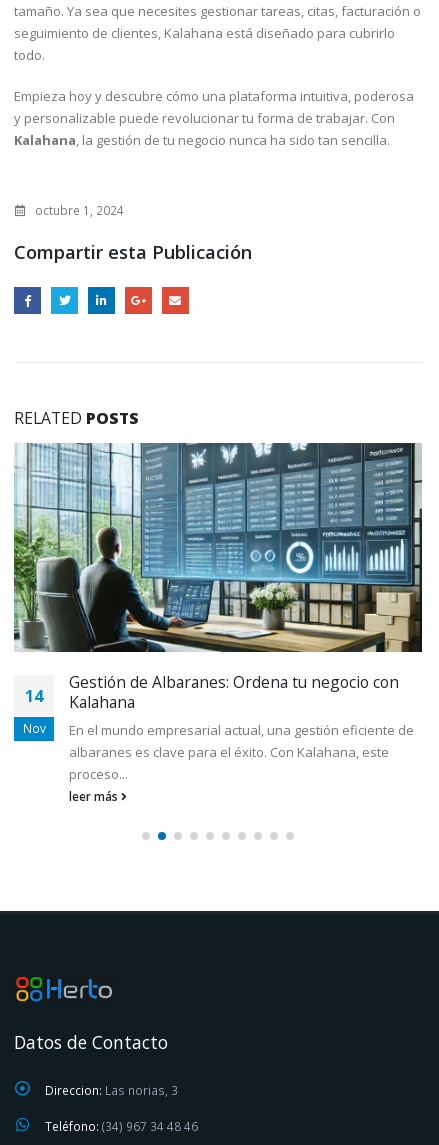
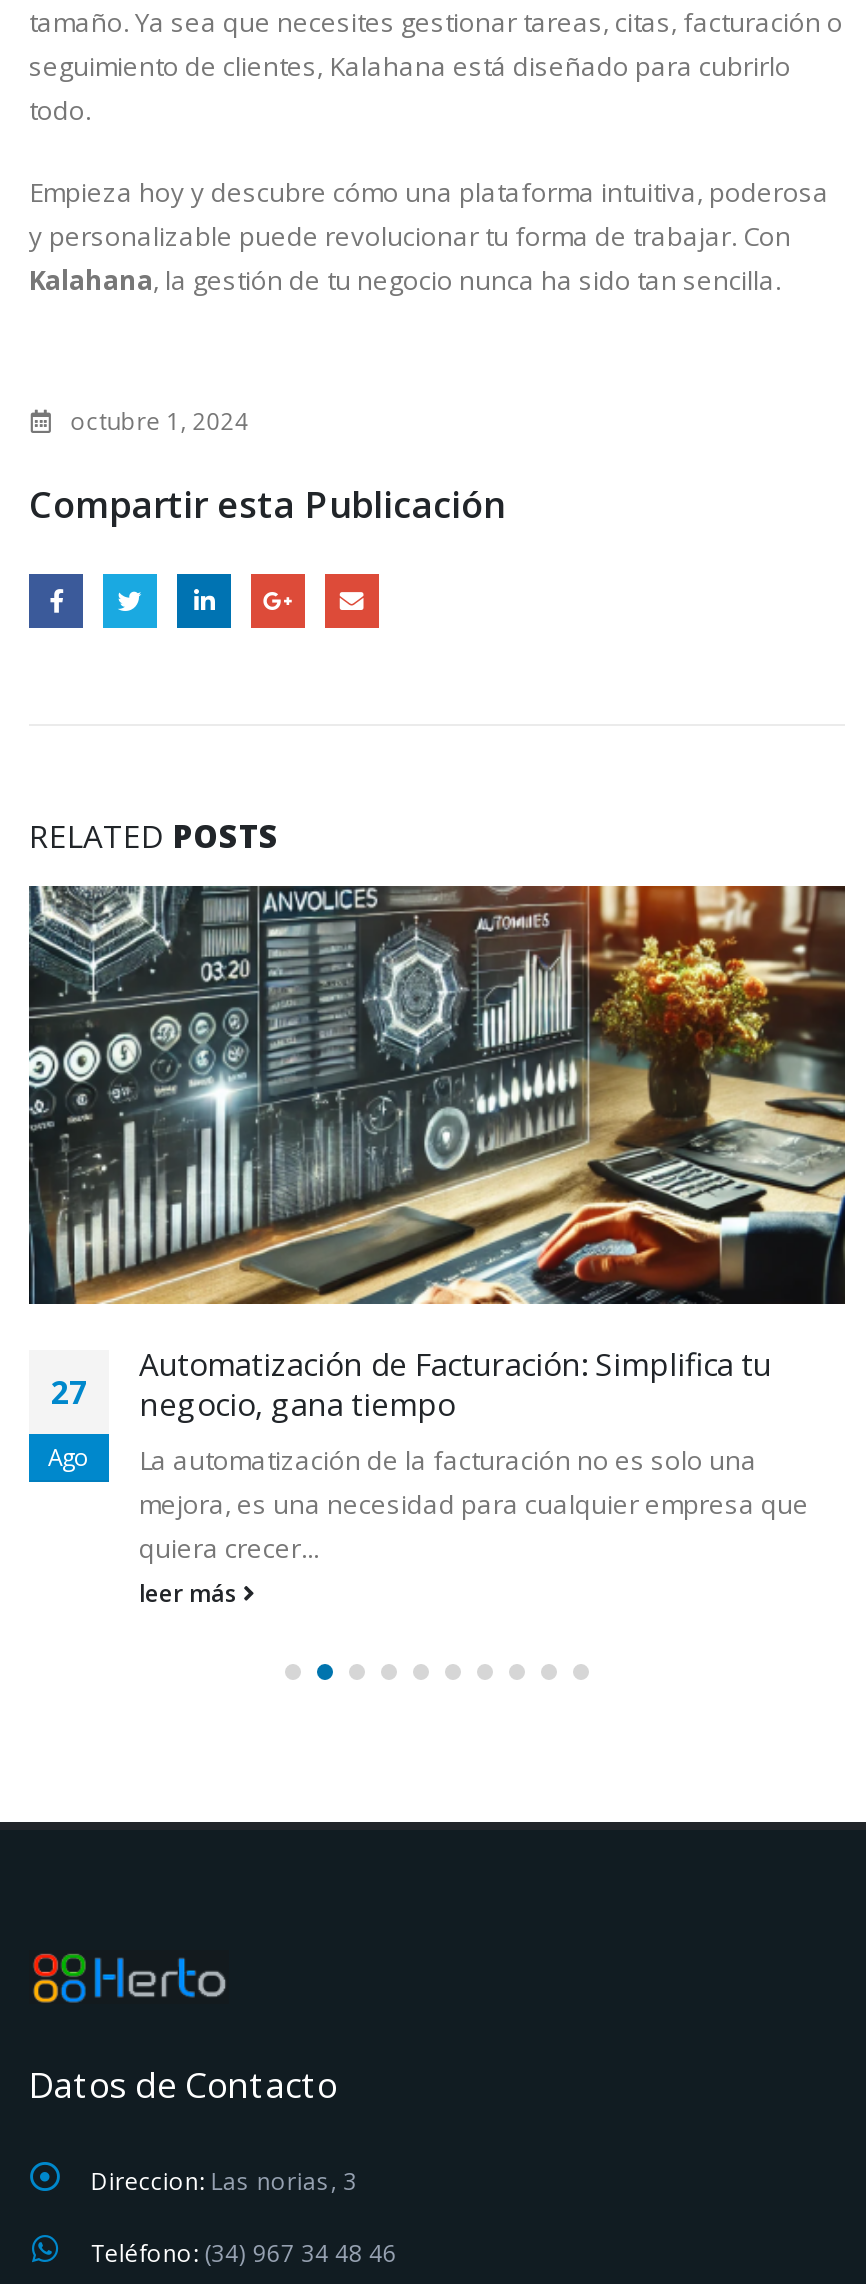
[13,442,423,783] [image] | Gestión de Albaranes: Ordena tu negocio con | Kalahana | En el mundo empresarial actual, una gestión eficiente de | albaranes es clave para el éxito. Con Kalahana, este | proceso... -> [27,884,847,1567] [image] | Automatización de Facturación: Simplifica tu | negocio, gana tiempo | La automatización de la facturación no es solo una | mejora, es una necesidad para cualquier empresa que | quiera crecer...
[25,685,43,707] 14 -> [51,1371,87,1415] 27
[22,720,45,736] Nov -> [48,1441,90,1473] Ago

